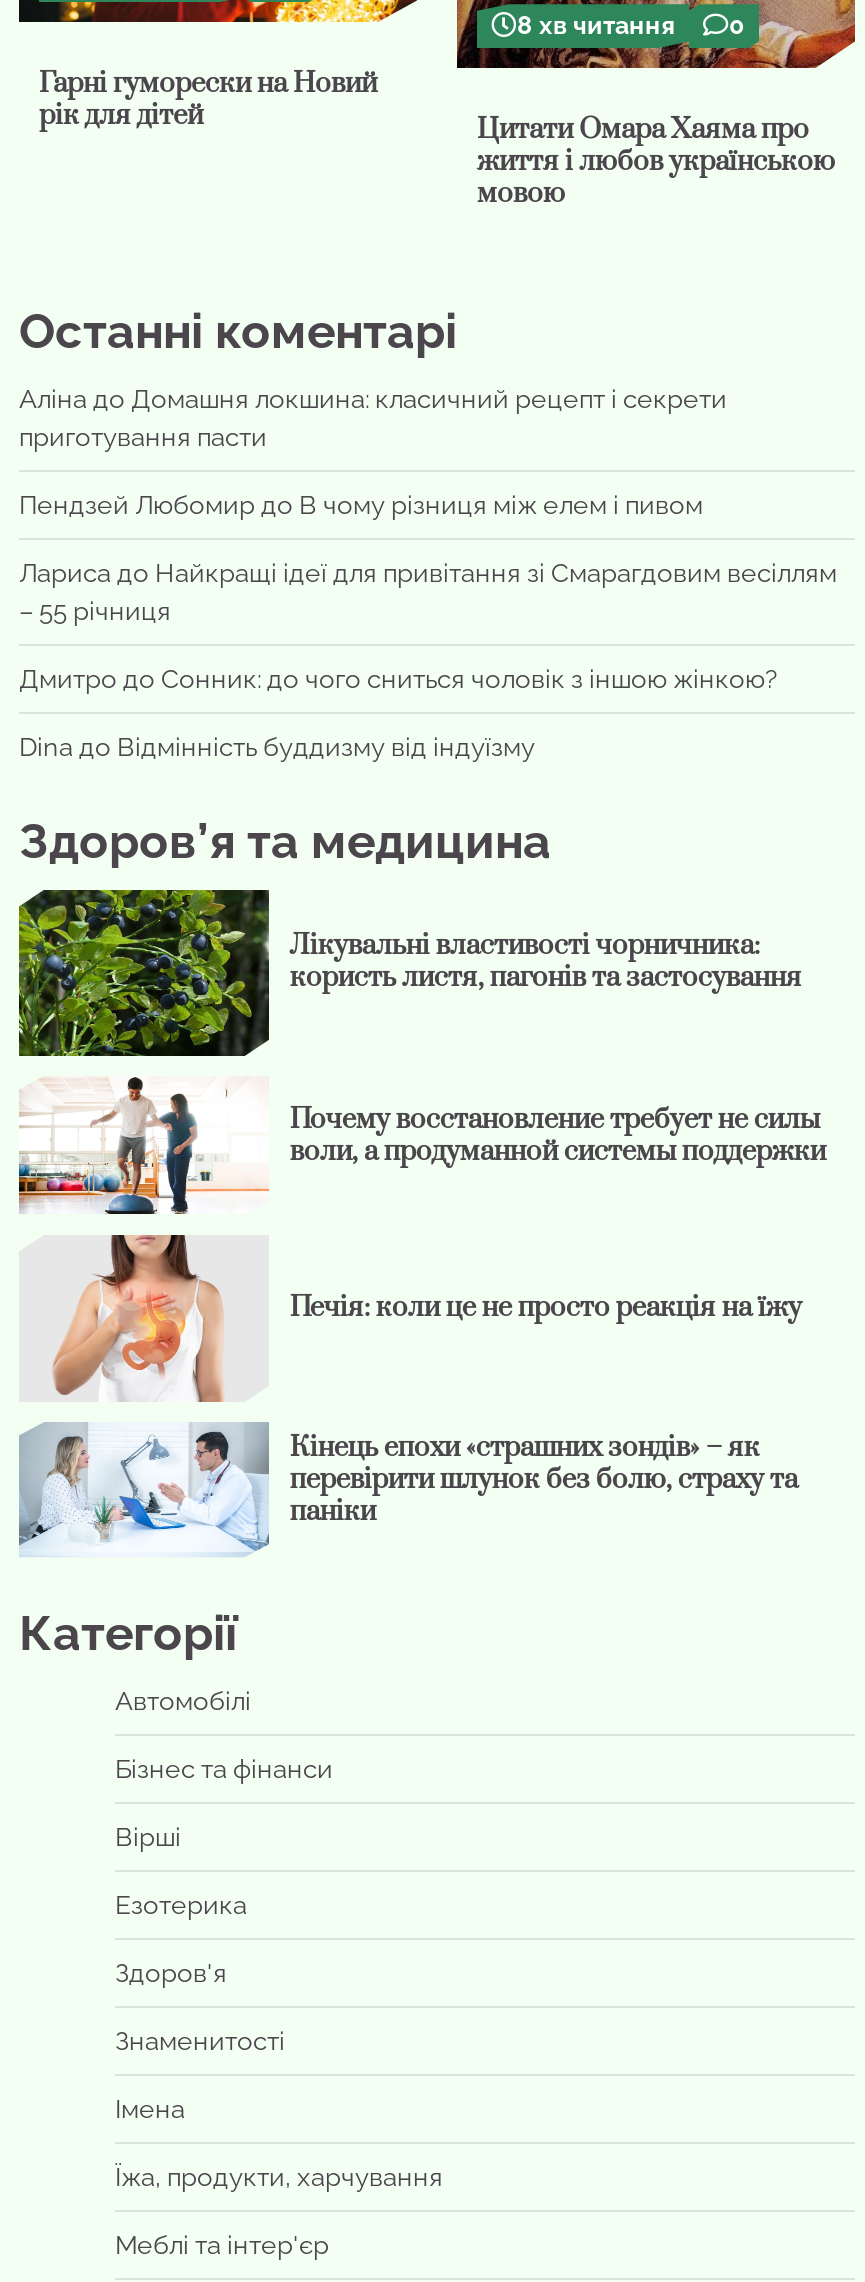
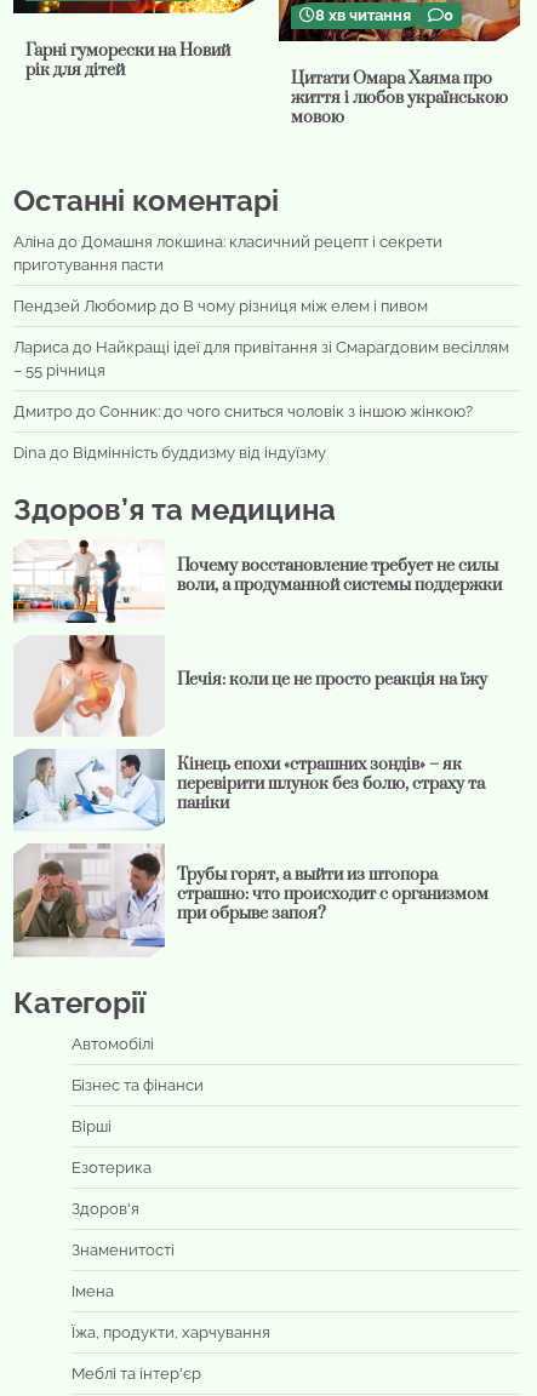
[17,888,802,1058] [image] | Лікувальні властивості чорничника: | користь листя, пагонів та застосування -> none
moved [15,1076,826,1529] -> [11,539,502,814]: [image] | Почему восстановление требует не силы | воли, а продуманной системы поддержки | Печія: коли це не просто реакція на їжу | Кінець епохи «страшних зондів» – як | перевірити шлунок без болю, страху та | паніки
none -> [12,842,489,957] [image] | Трубы горят, а выйти из штопора | страшно: что происходит с организмом | при обрыве запоя?

